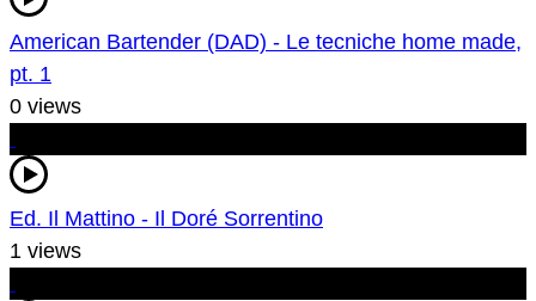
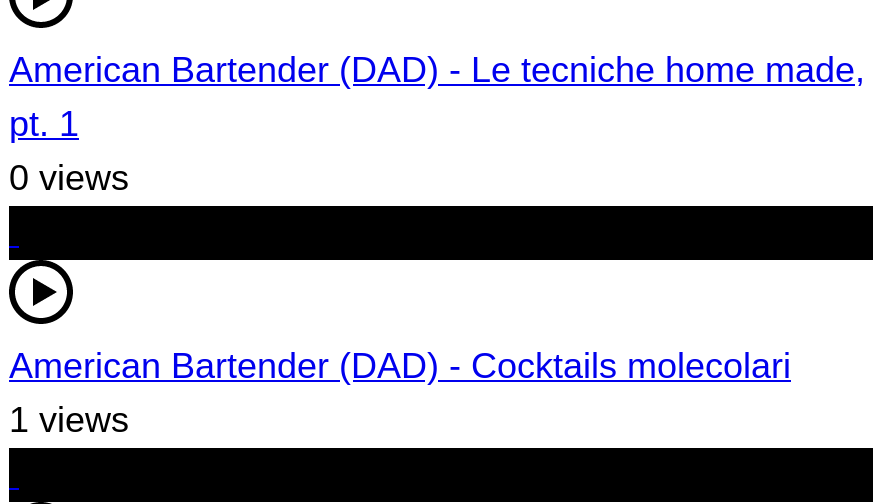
[10,207,323,230] Ed. Il Mattino - Il Doré Sorrentino -> [9,346,791,386] American Bartender (DAD) - Cocktails molecolari

